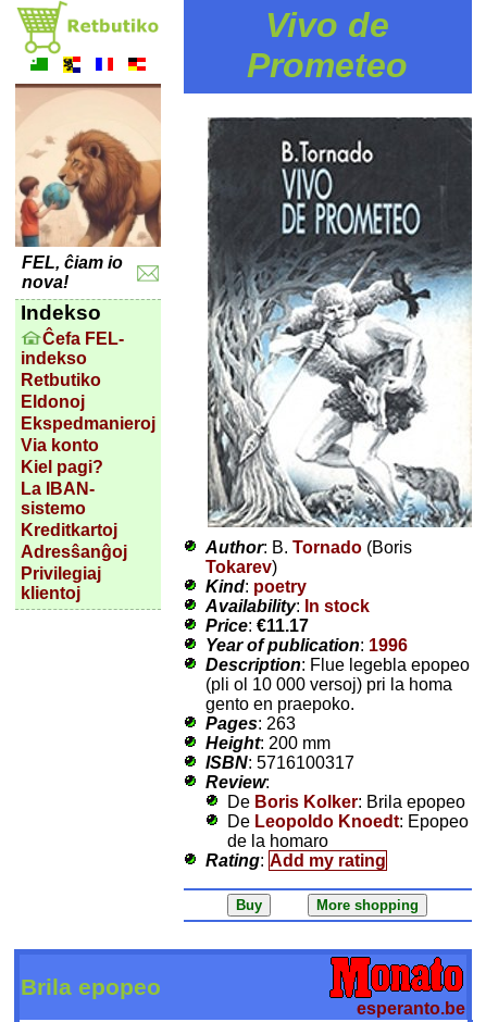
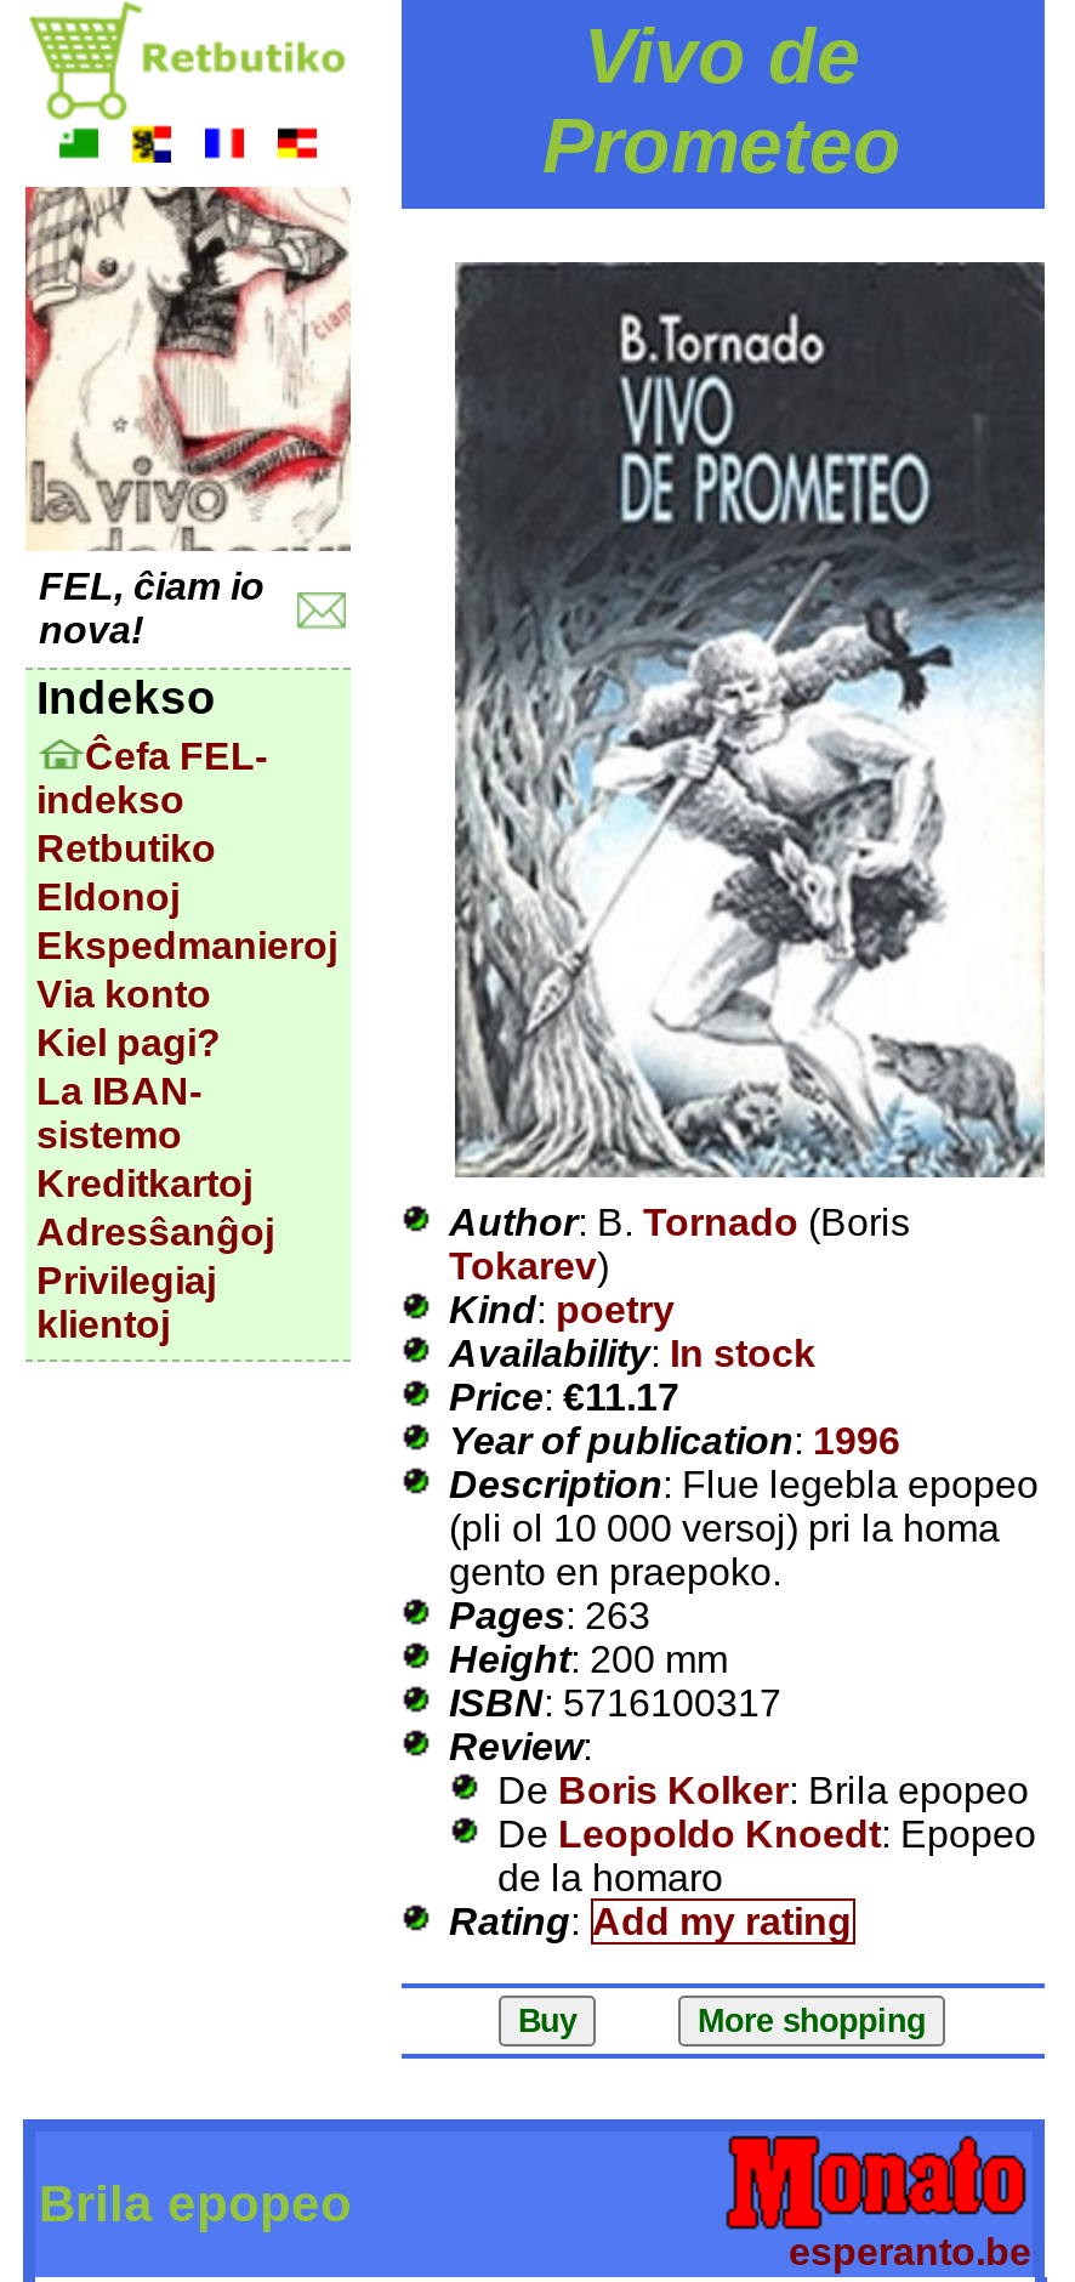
[14,83,162,248] [image] -> [23,185,351,551] [image]

